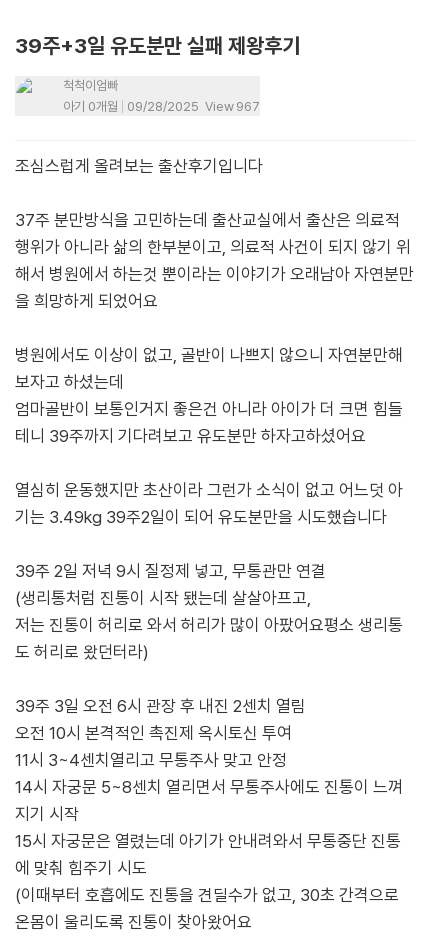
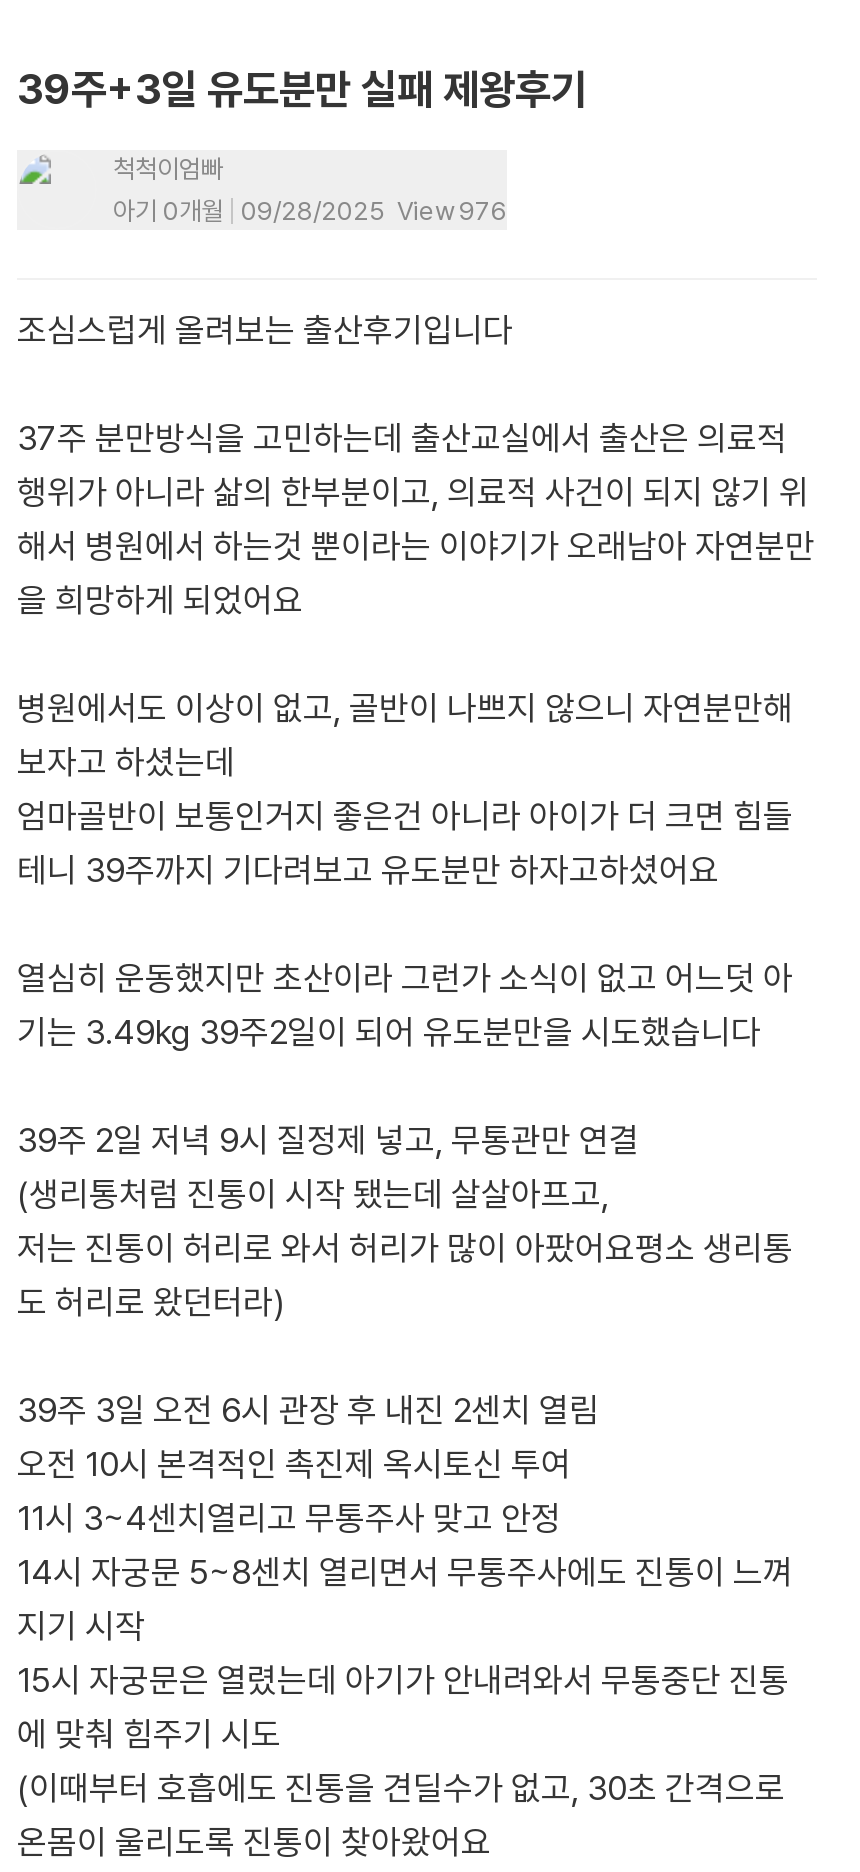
[63,99,260,114] 아기 0개월 09/28/2025 View 967 -> [113,196,507,226] 아기 0개월 09/28/2025 View 976

